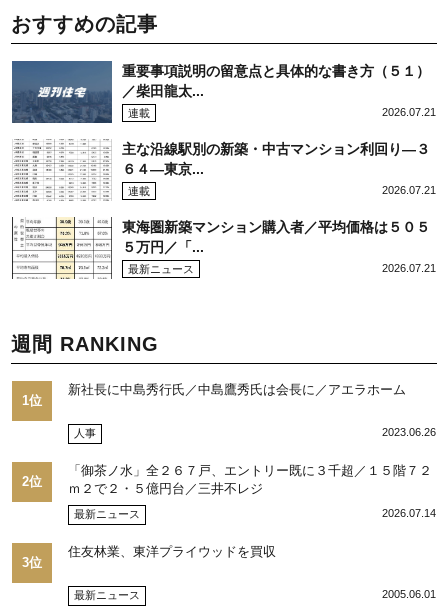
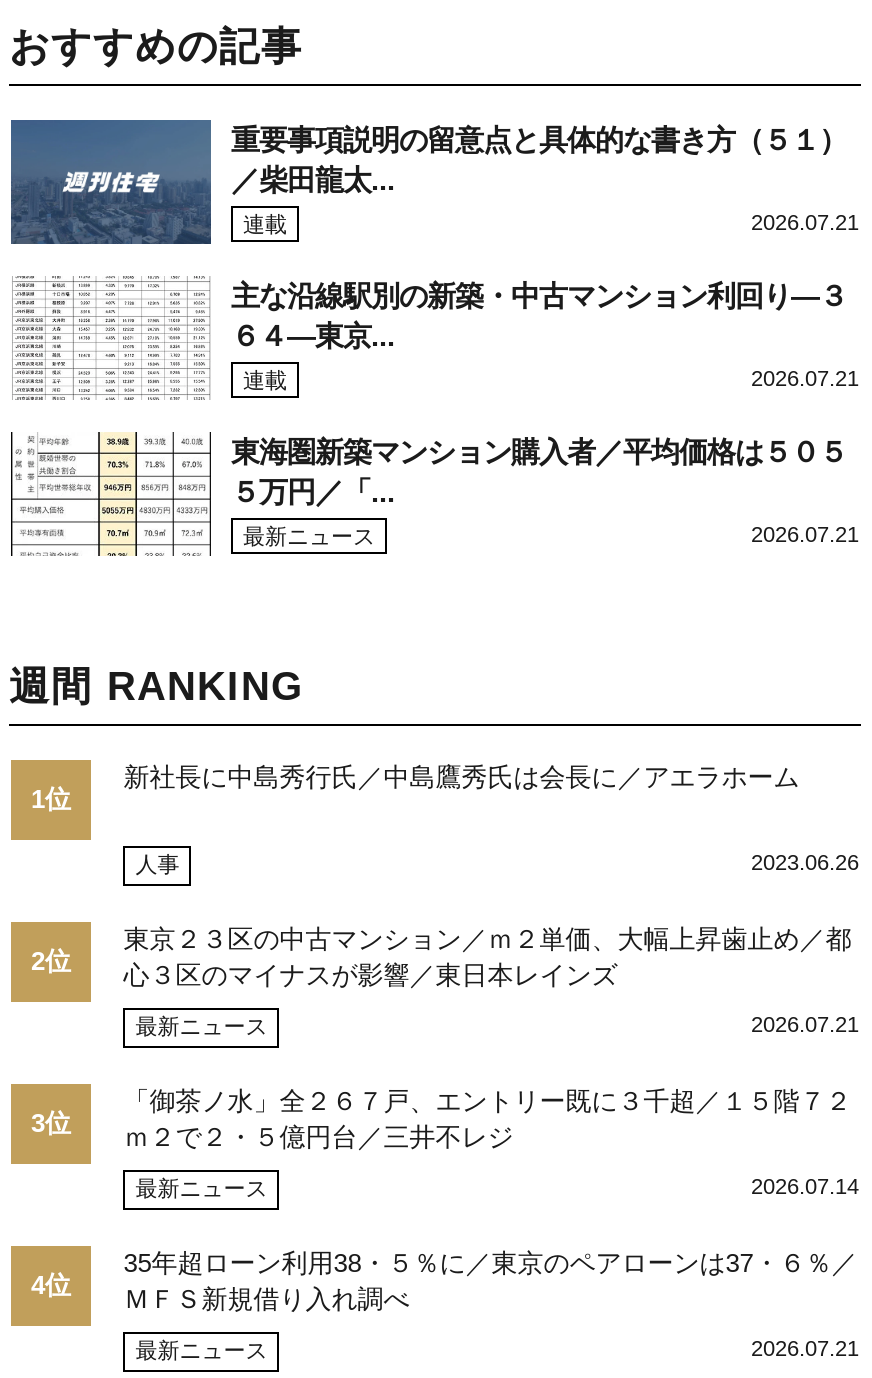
none -> [31,924,859,1138] 東京２３区の中古マンション／ｍ２単価、大幅上昇歯止め／都 | 心３区のマイナスが影響／東日本レインズ | 最新ニュース | 2026.07.21 | 3位
[68,544,276,559] 住友林業、東洋プライウッドを買収 -> [123,1248,857,1314] 35年超ローン利用38・５％に／東京のペアローンは37・６％／ | ＭＦＳ新規借り入れ調べ
[22,555,42,570] 3位 -> [31,1270,71,1300] 4位
[382,588,436,600] 2005.06.01 -> [751,1336,859,1360] 2026.07.21

